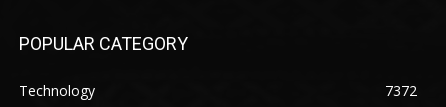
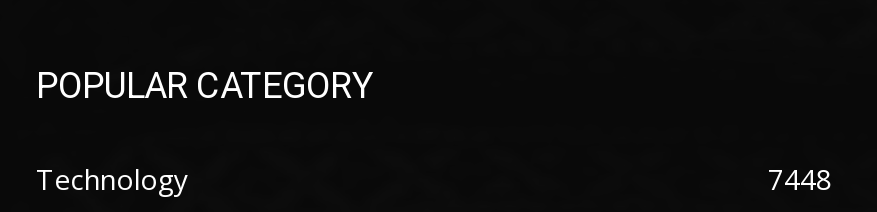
[385,81,417,100] 7372 -> [768,161,832,199] 7448

